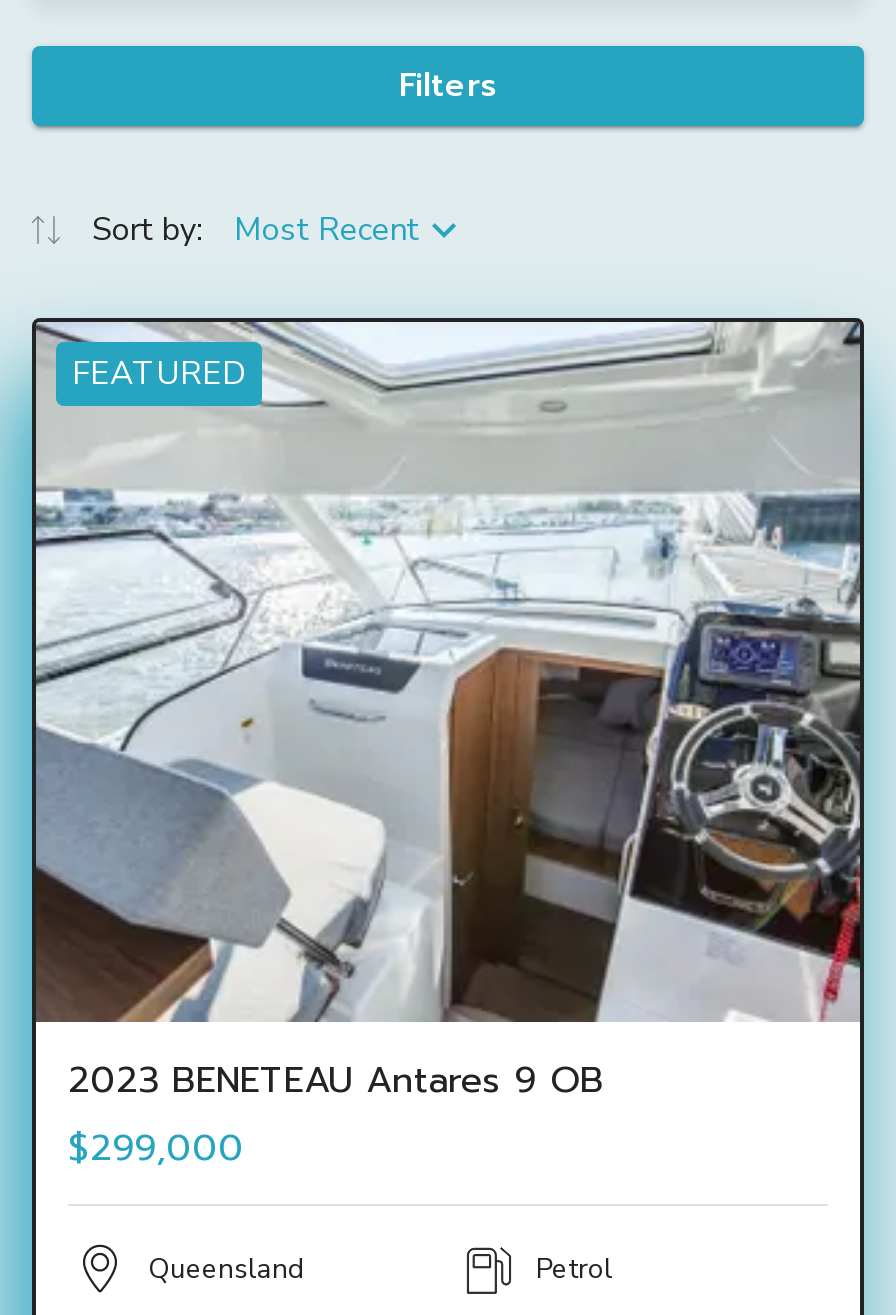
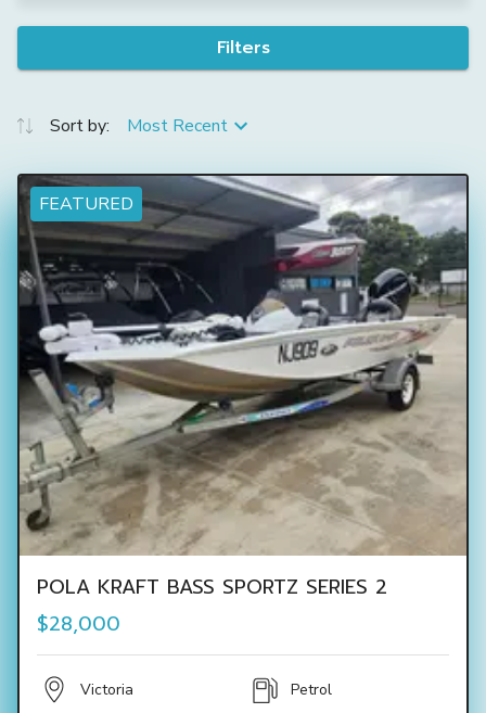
[34,322,862,1176] [image] | 2023 BENETEAU Antares 9 OB | $299,000 -> [18,175,468,639] [image] | POLA KRAFT BASS SPORTZ SERIES 2 | $28,000
[148,1250,304,1288] Queensland -> [80,679,133,700] Victoria

